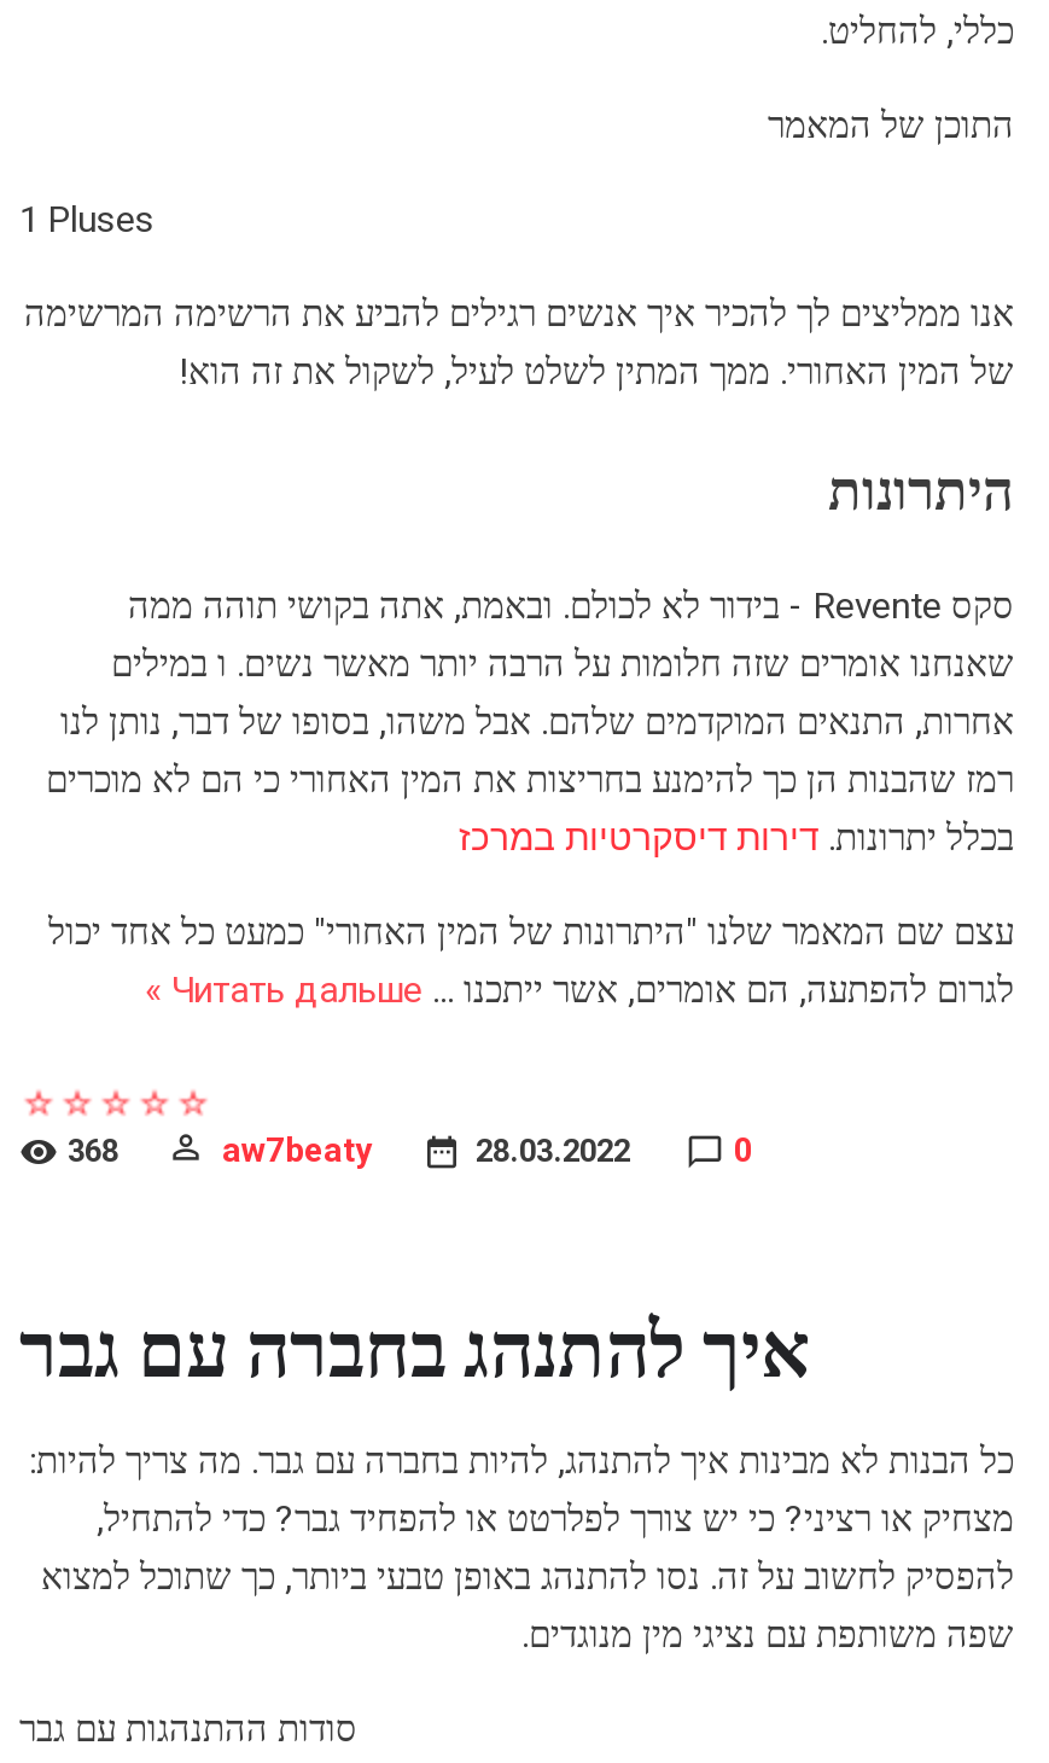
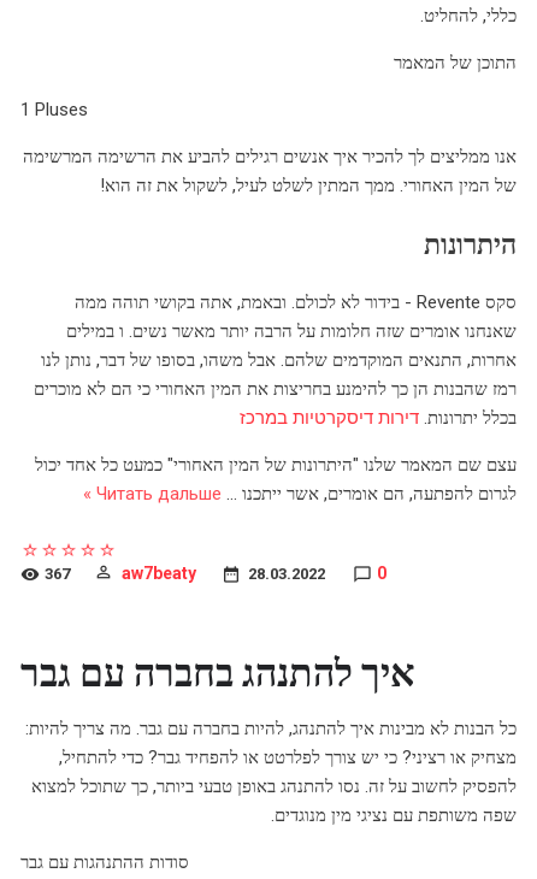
[68,1133,118,1170] 368 -> [45,565,70,583] 367

